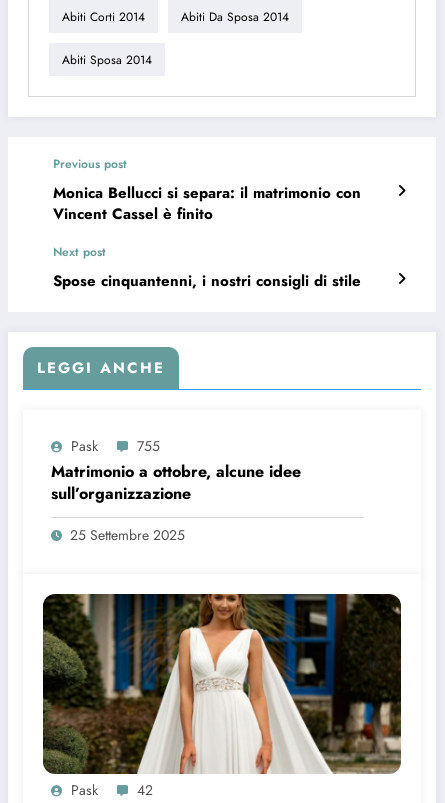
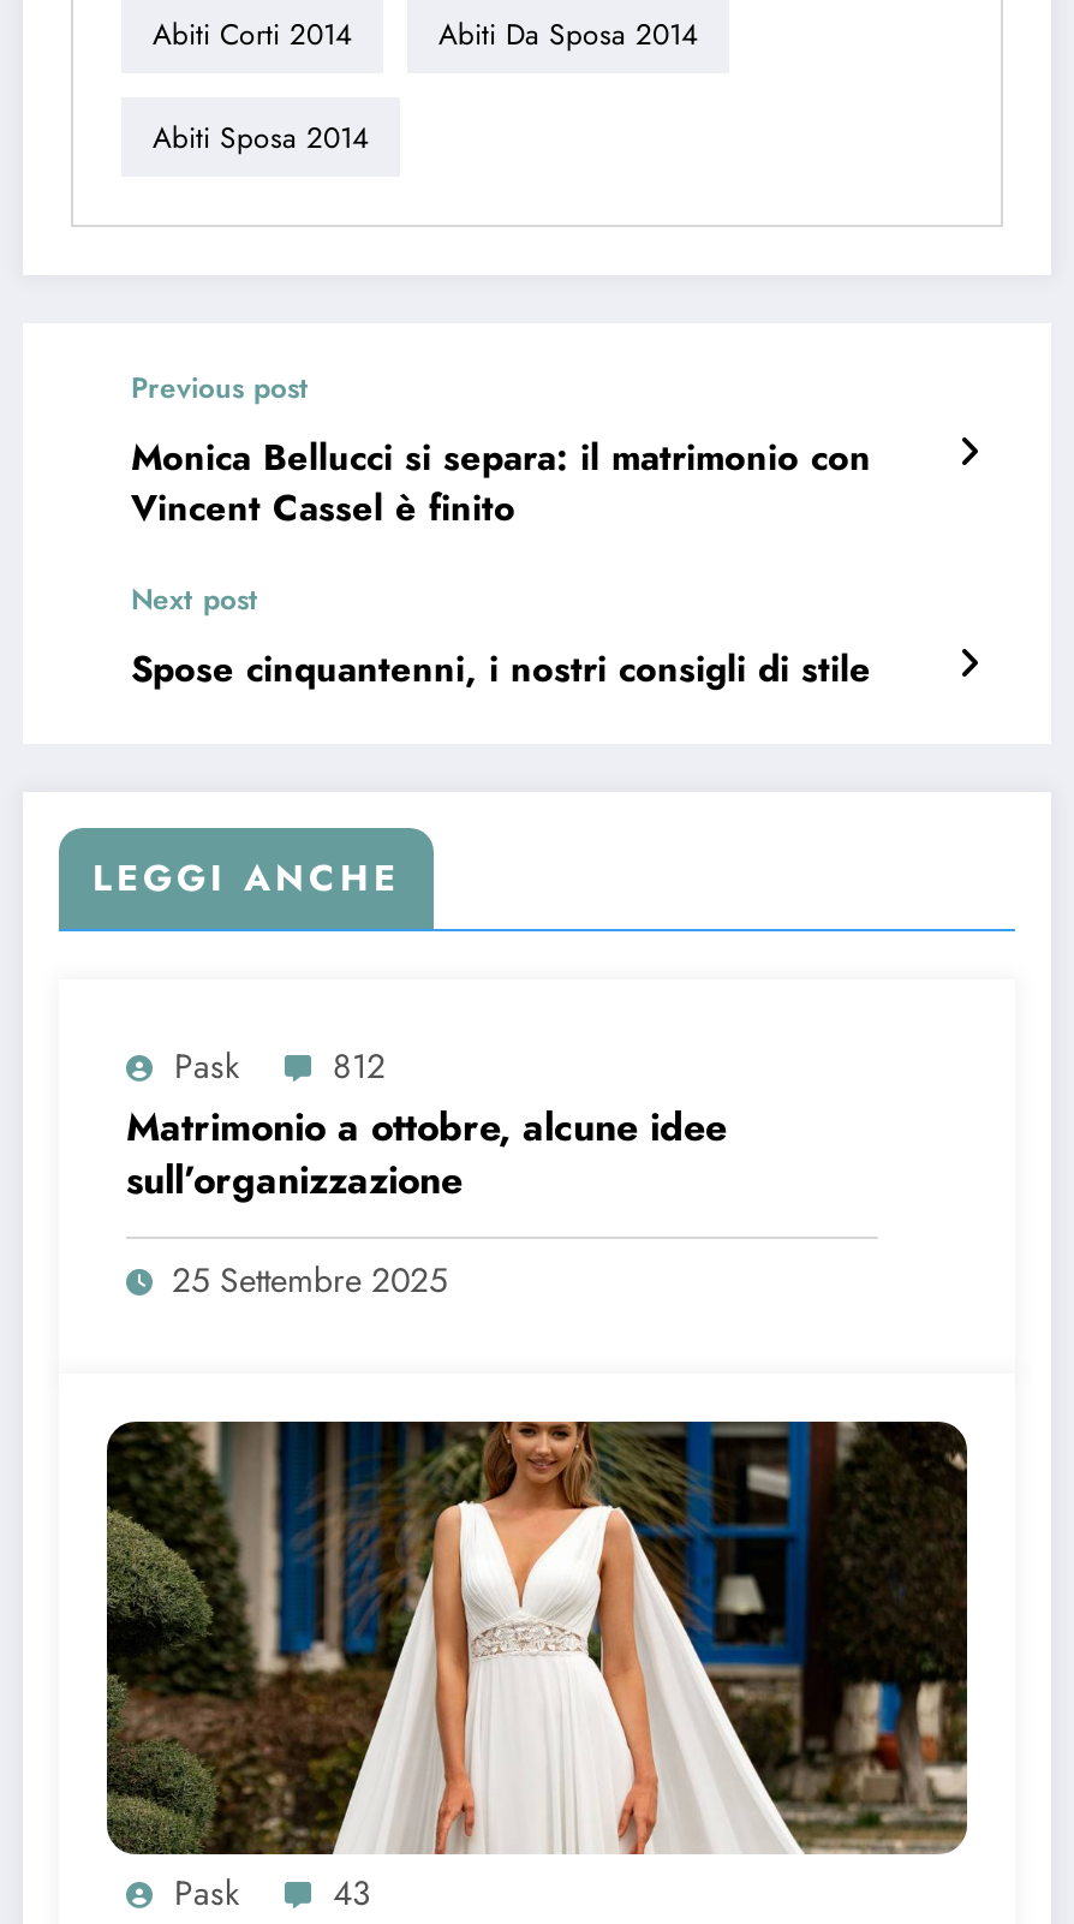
[71,436,160,456] Pask 755 -> [174,1042,386,1090] Pask 812
[71,780,153,800] Pask 42 -> [174,1869,371,1917] Pask 43

